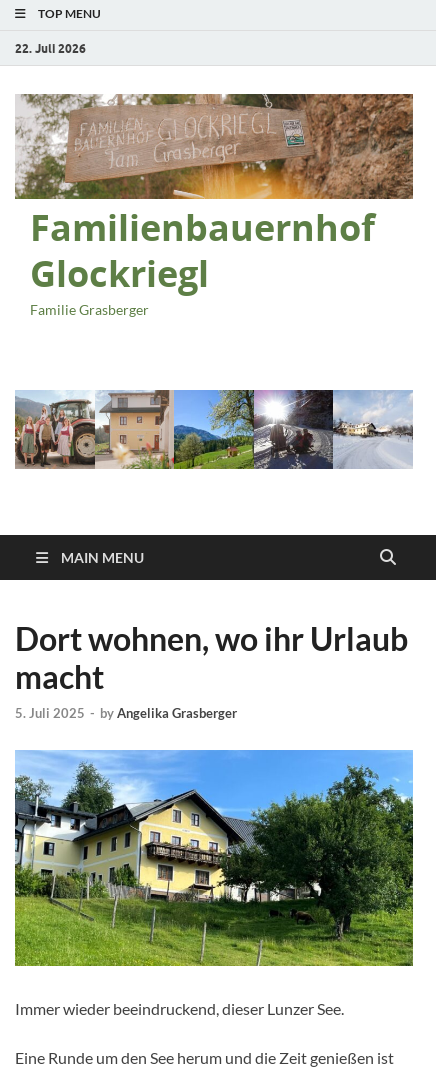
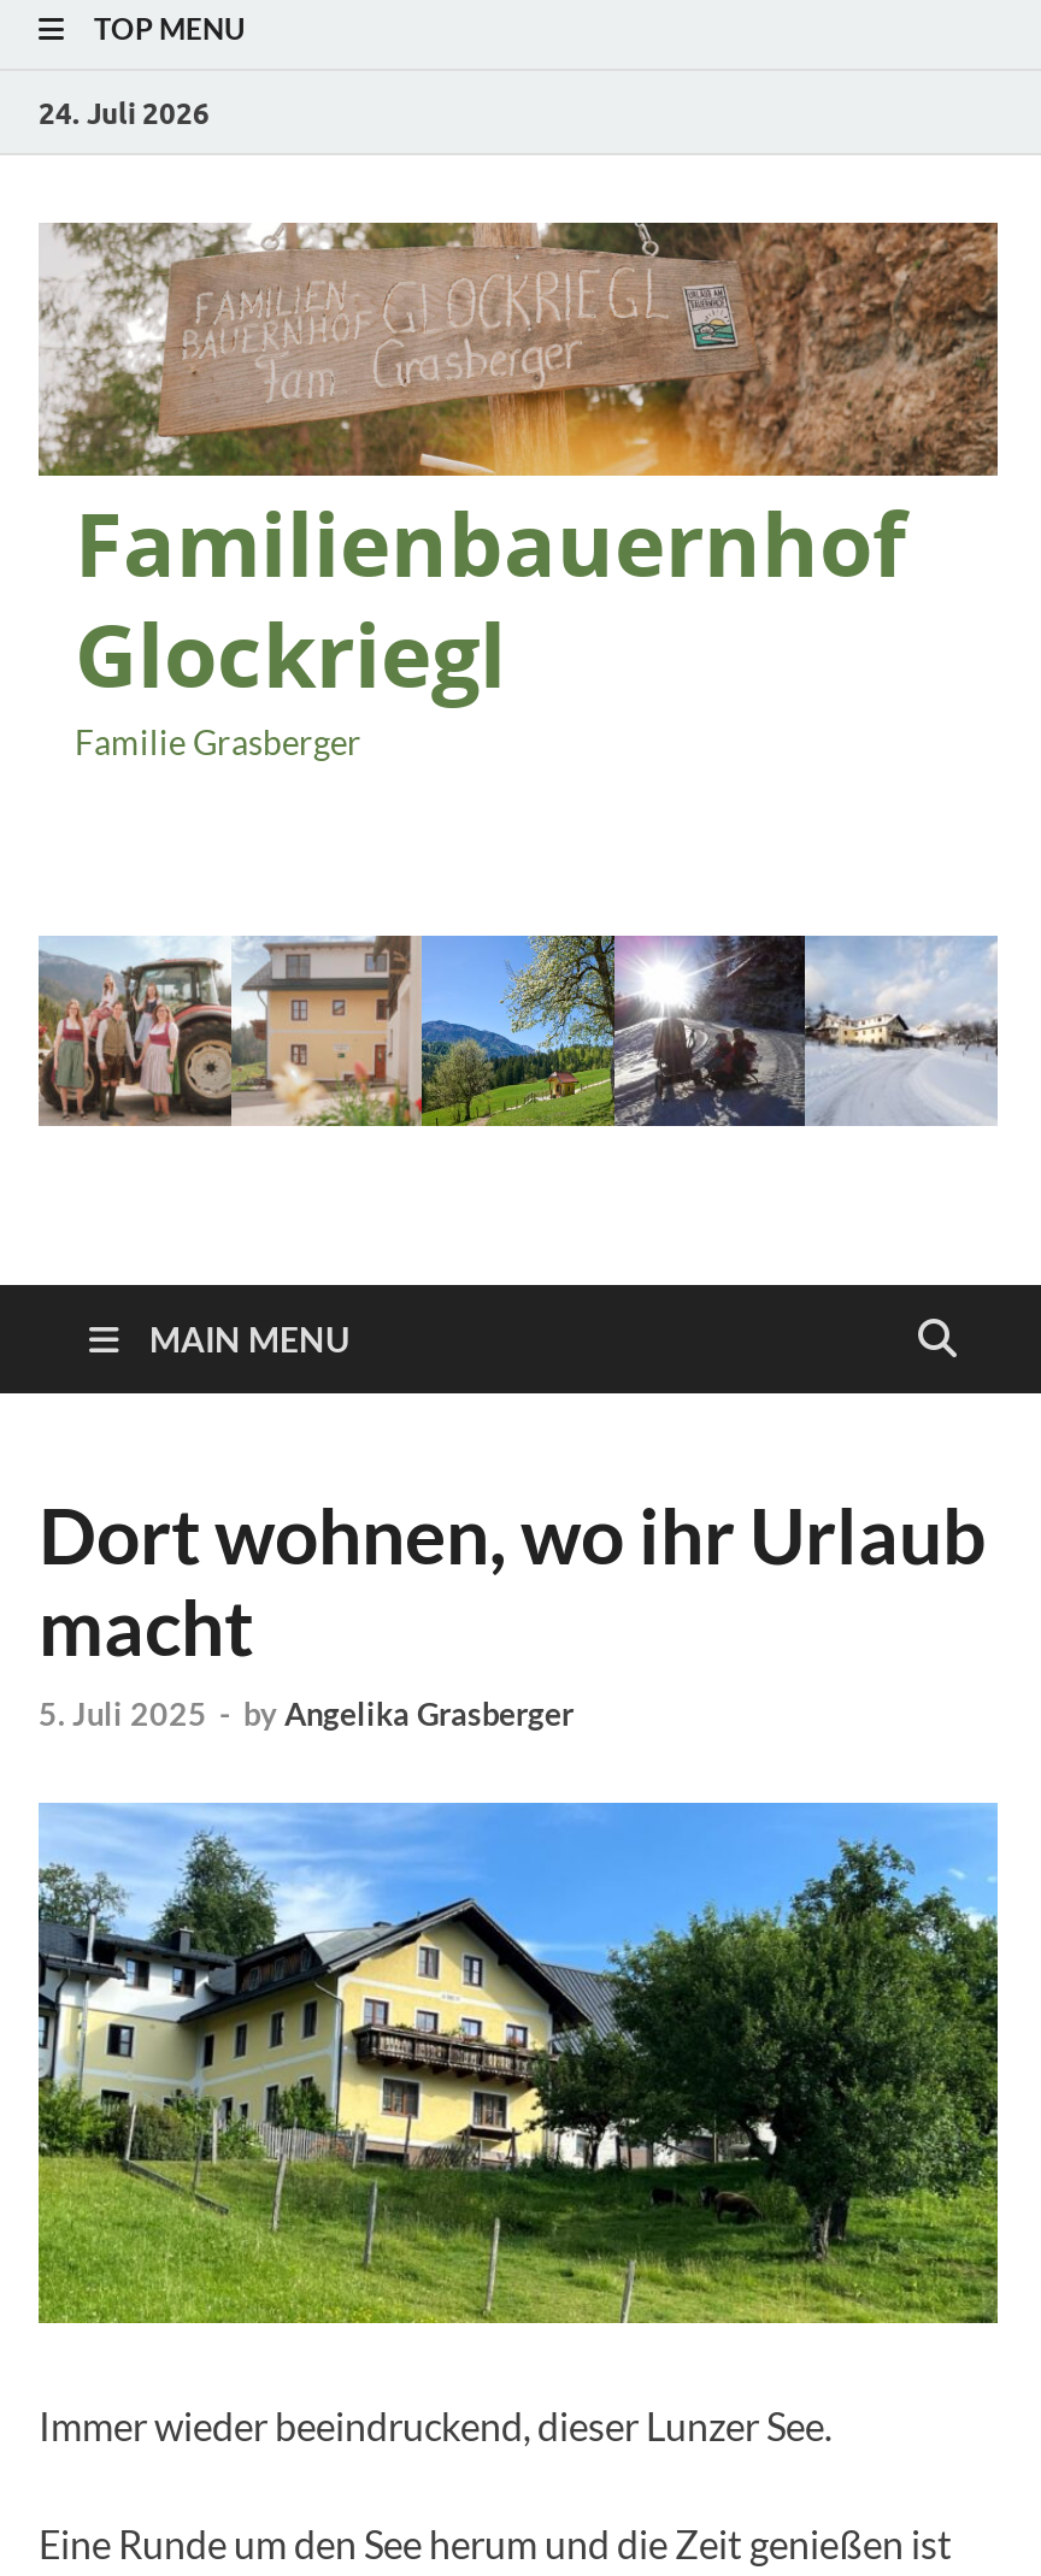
[15,40,86,55] 22. Juli 2026 -> [39,94,210,130] 24. Juli 2026

